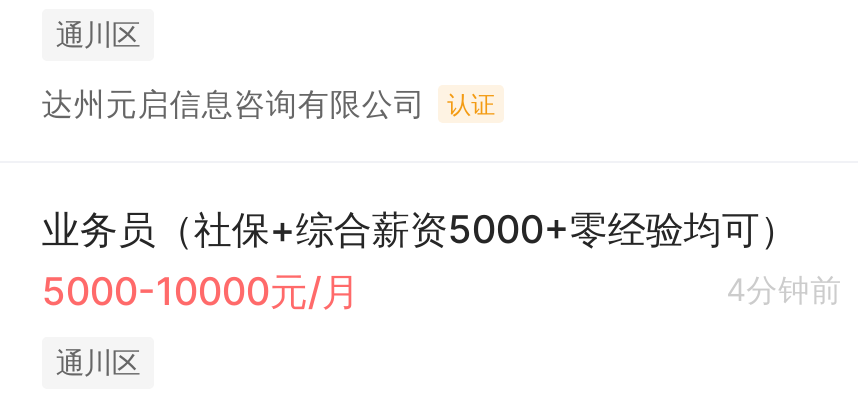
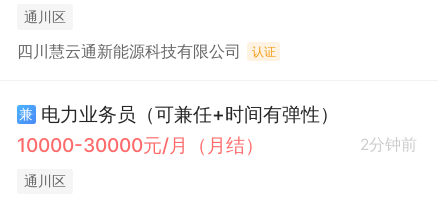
[42,84,426,122] 达州元启信息咨询有限公司 -> [17,42,241,61] 四川慧云通新能源科技有限公司
[42,204,842,314] 业务员（社保+综合薪资5000+零经验均可） | 5000-10000元/月 | 4分钟前 -> [17,102,417,157] 兼 电力业务员（可兼任+时间有弹性） | 10000-30000元/月（月结） | 2分钟前

